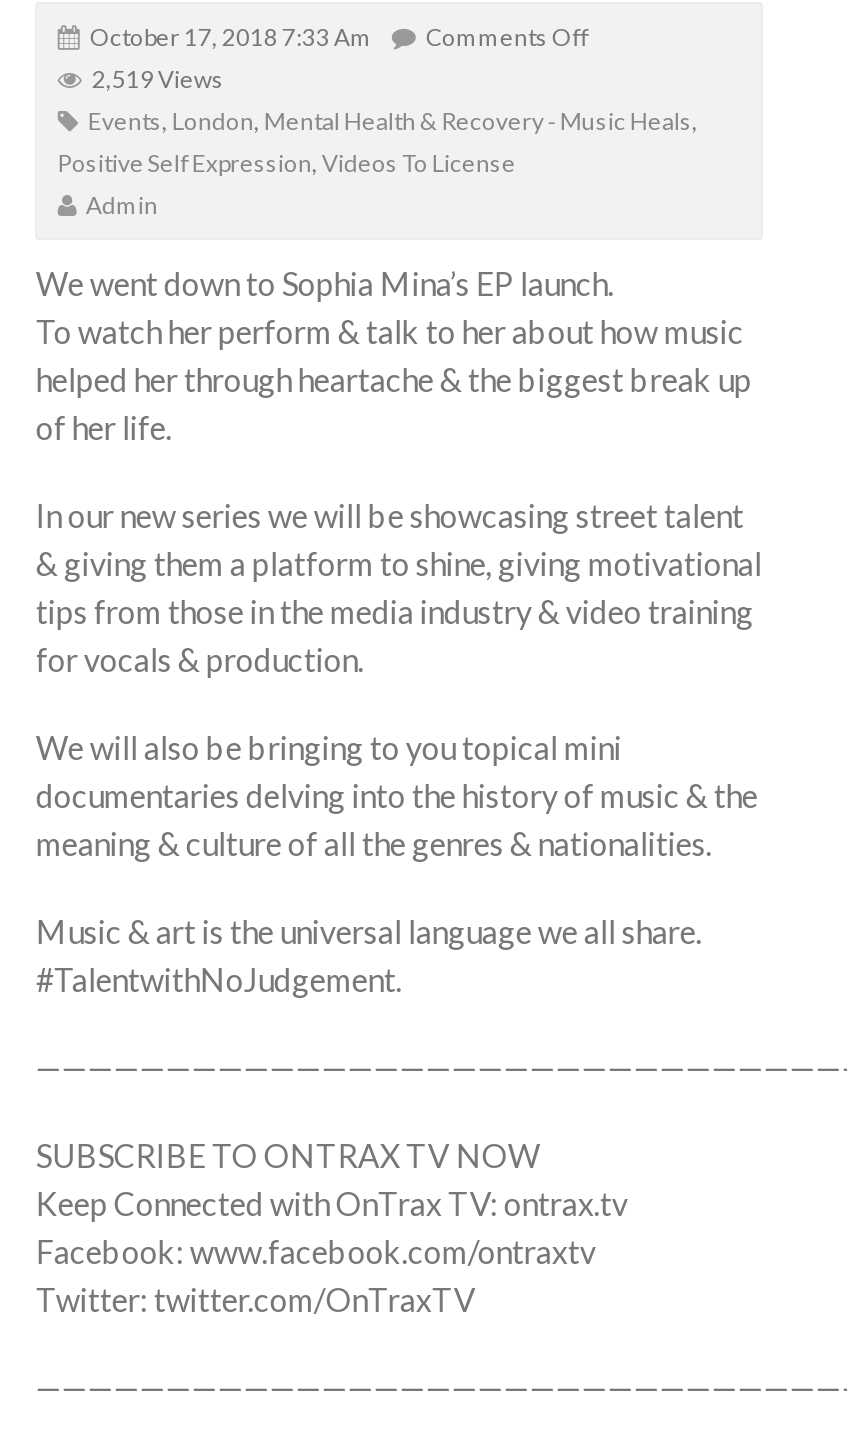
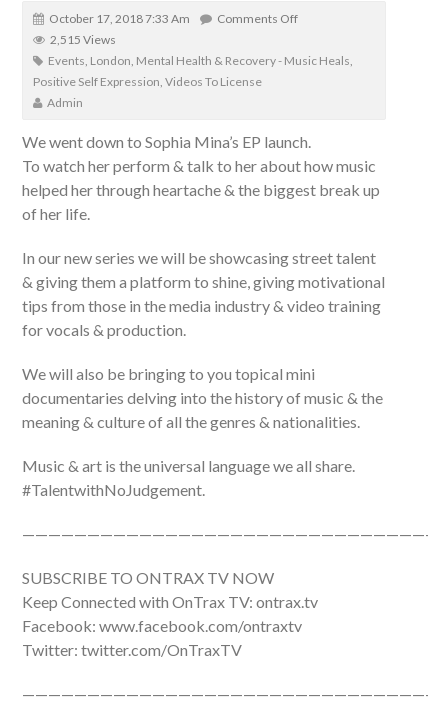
[92,64,224,94] 2,519 Views -> [50,32,116,47] 2,515 Views

